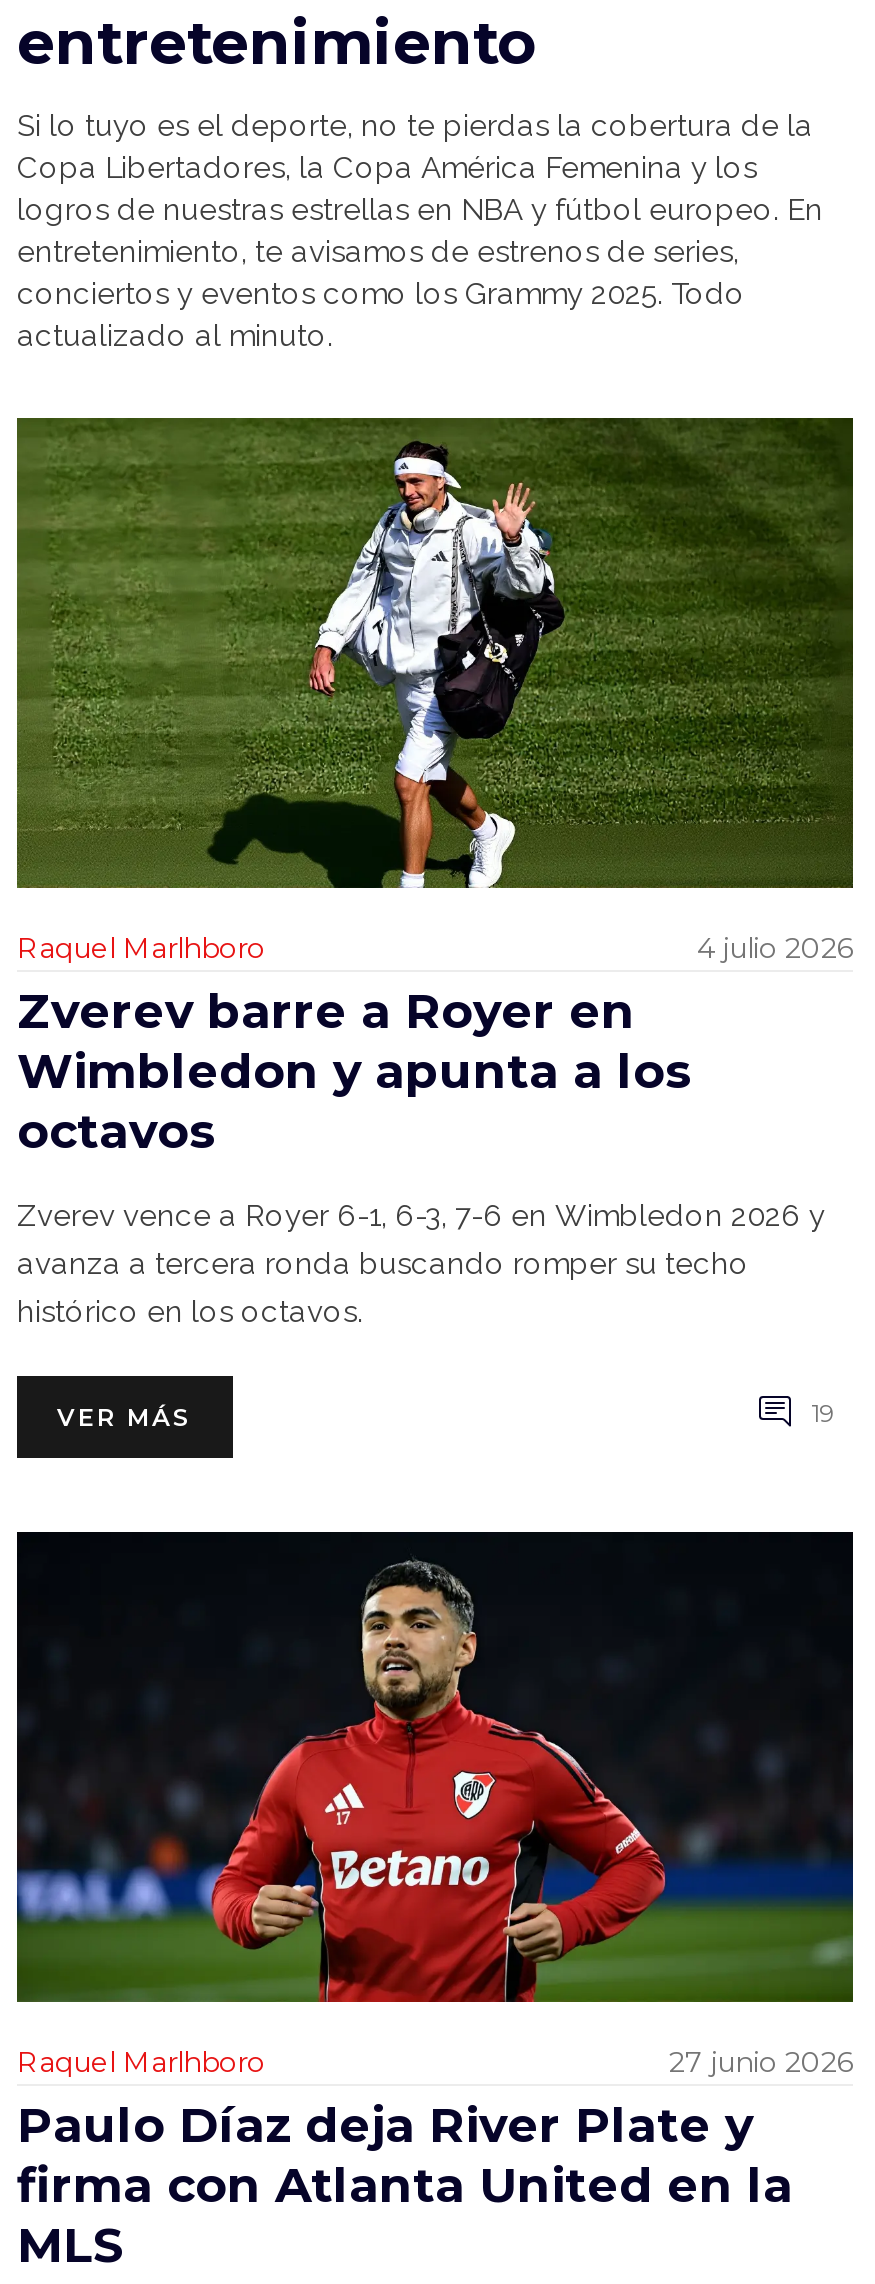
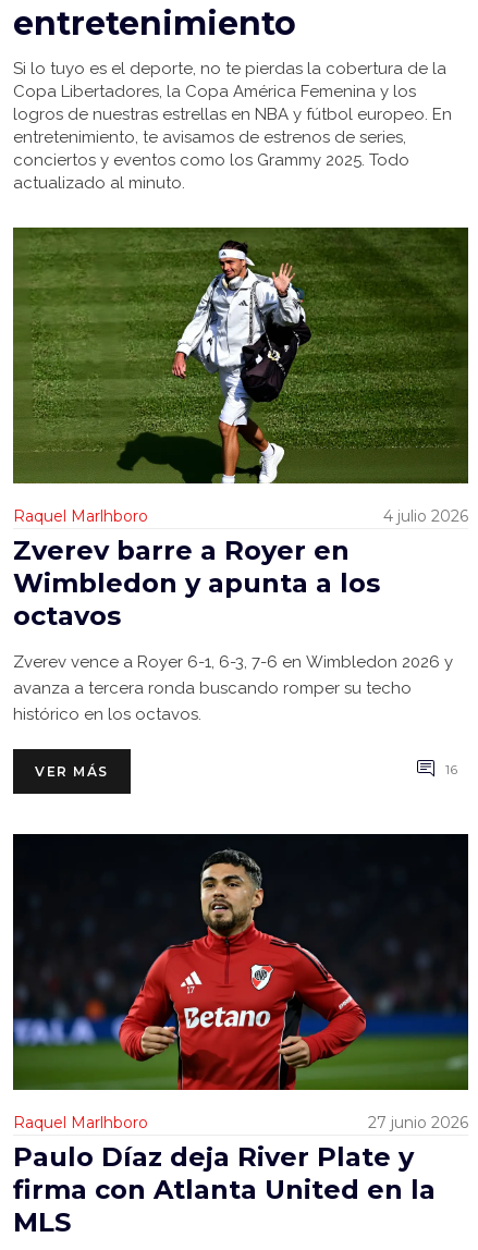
[811,1398,833,1428] 19 -> [445,761,457,778] 16

